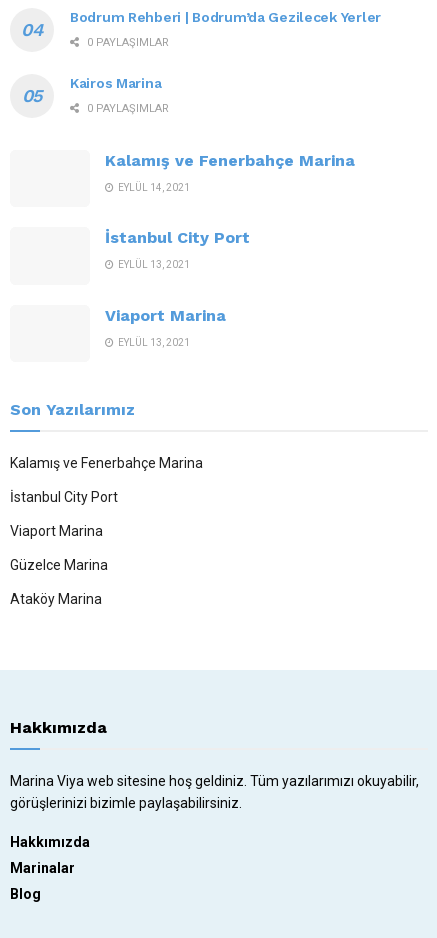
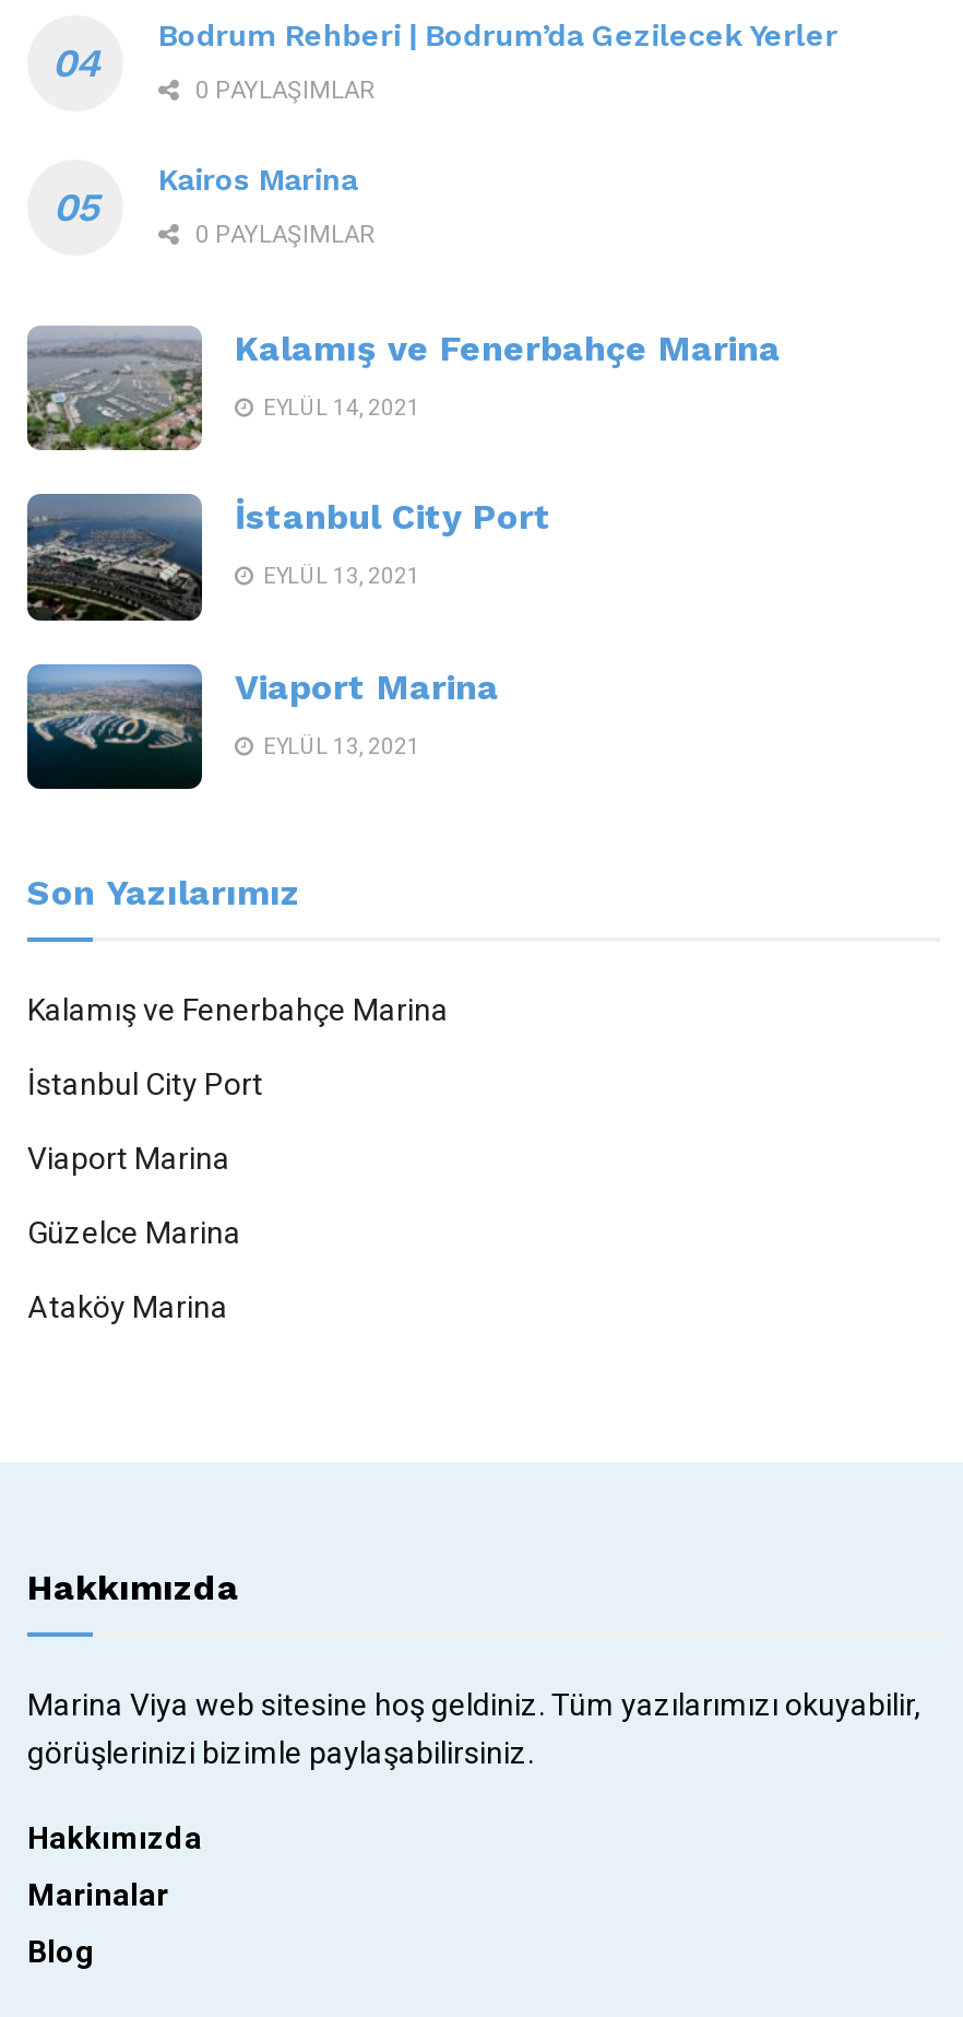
none -> [25,326,204,452] [image]
none -> [25,492,204,623] [image]
none -> [25,662,204,791] [image]

